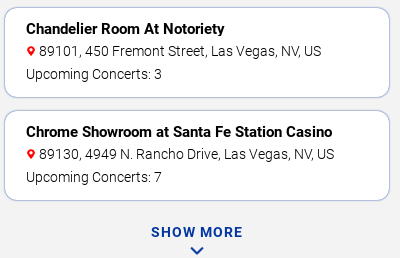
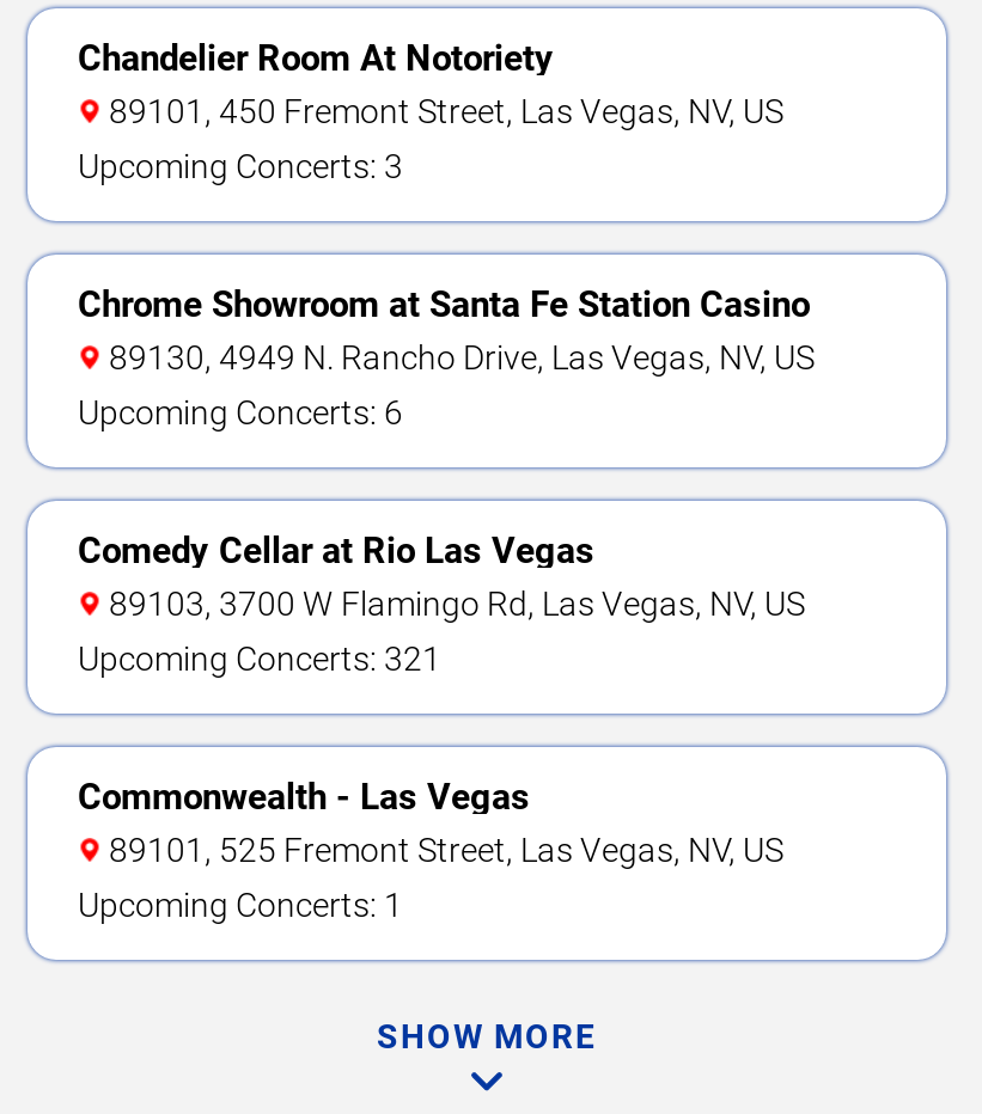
[26,169,162,185] Upcoming Concerts: 7 -> [78,393,805,924] Upcoming Concerts: 6 | Comedy Cellar at Rio Las Vegas | 89103, 3700 W Flamingo Rd, Las Vegas, NV, US | Upcoming Concerts: 321 | Commonwealth - Las Vegas | 89101, 525 Fremont Street, Las Vegas, NV, US | Upcoming Concerts: 1

